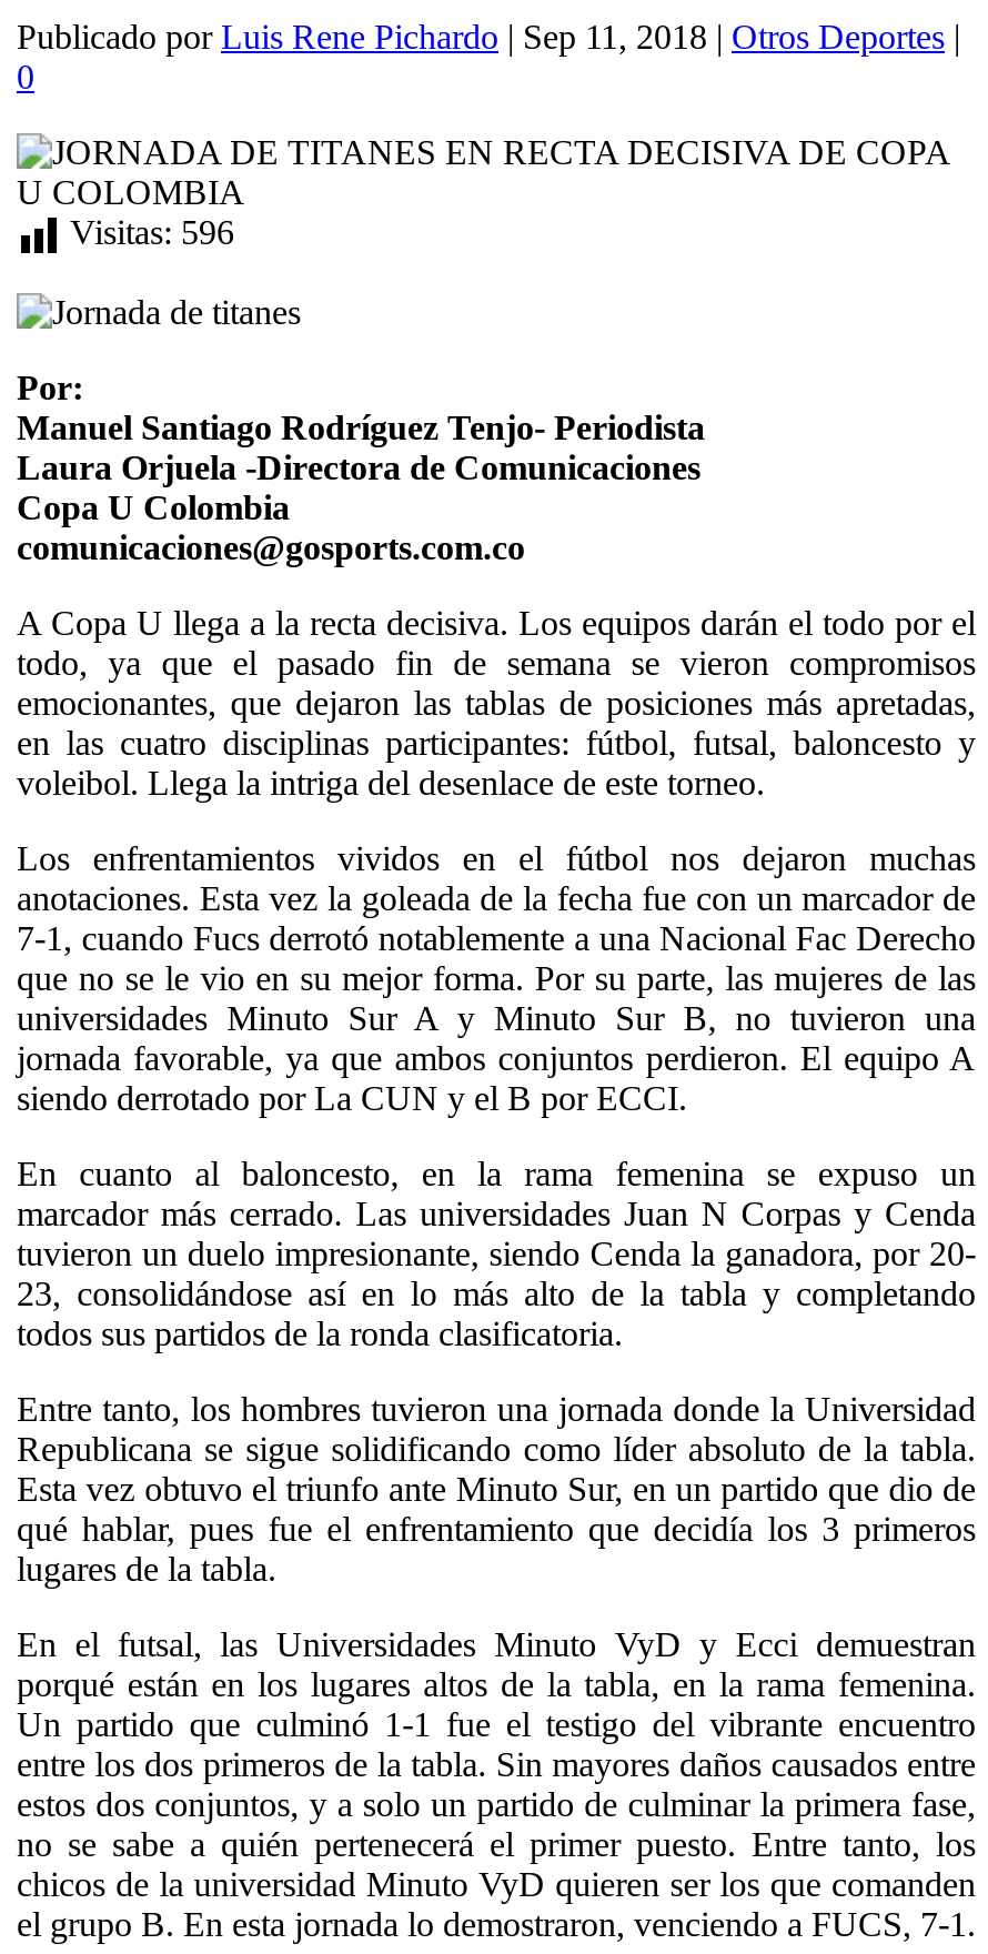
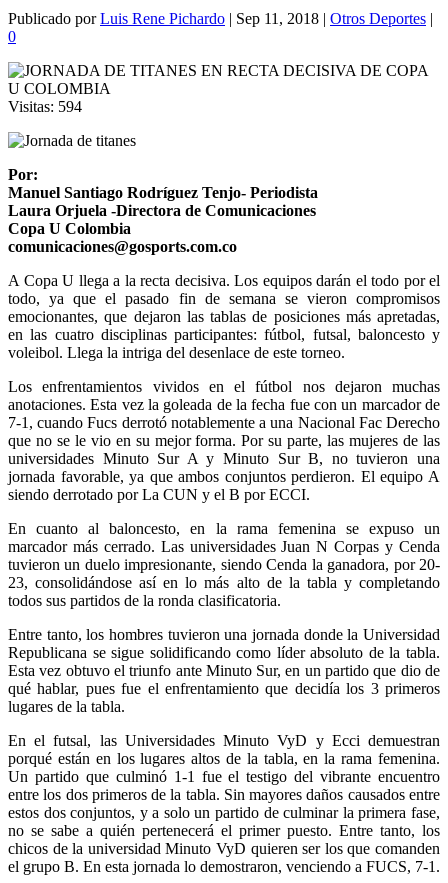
[70,213,234,250] Visitas: 596 -> [8,98,82,115] Visitas: 594

